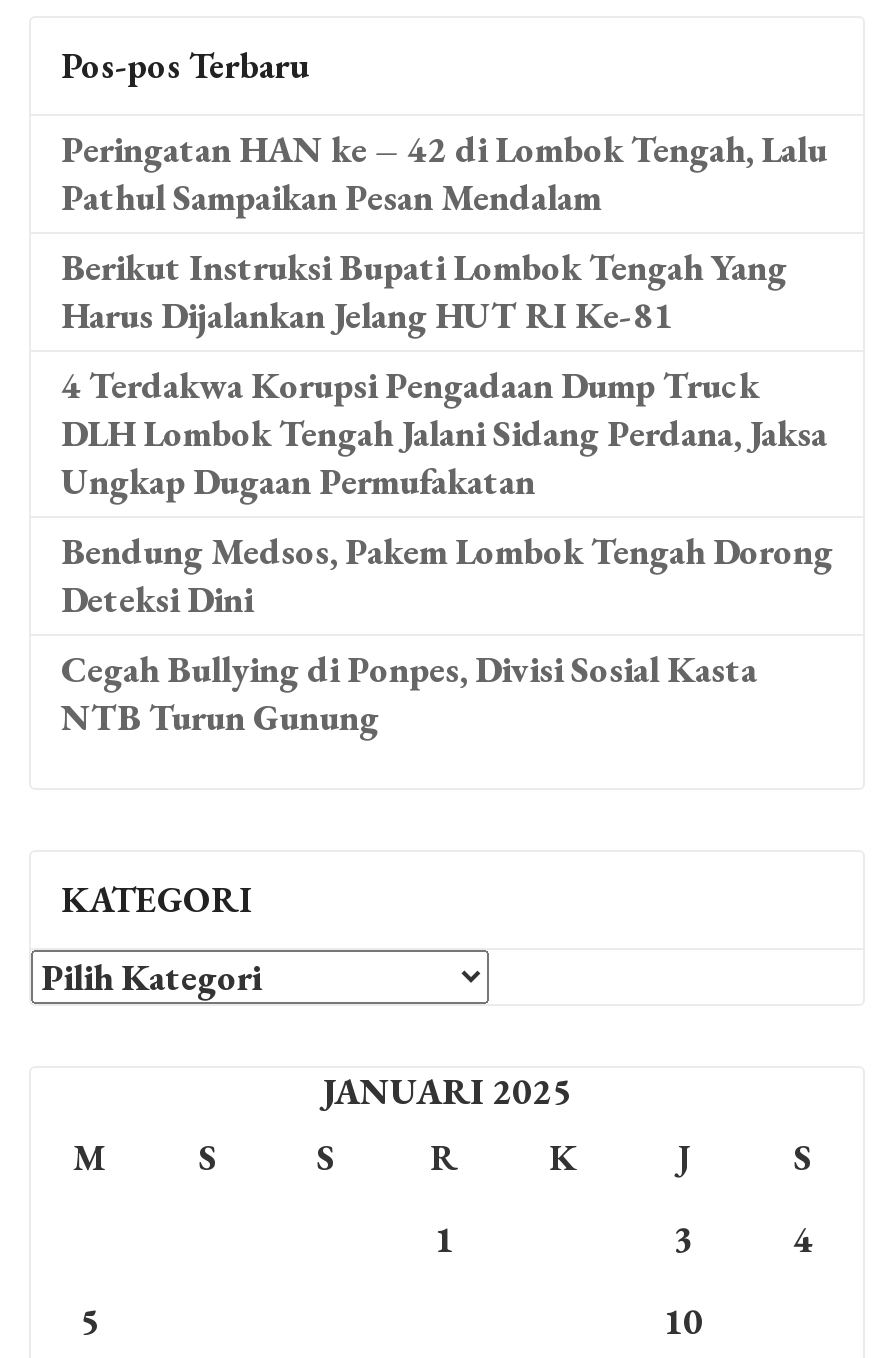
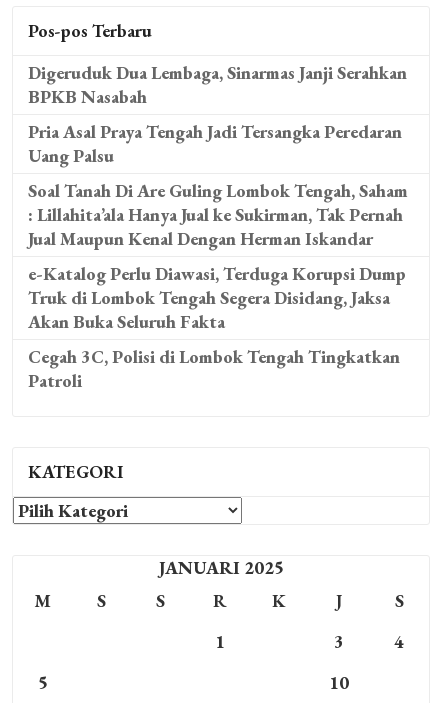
[61,126,827,220] Peringatan HAN ke – 42 di Lombok Tengah, Lalu | Pathul Sampaikan Pesan Mendalam -> [28,61,407,108] Digeruduk Dua Lembaga, Sinarmas Janji Serahkan | BPKB Nasabah
[61,244,787,338] Berikut Instruksi Bupati Lombok Tengah Yang | Harus Dijalankan Jelang HUT RI Ke-81 -> [28,120,402,167] Pria Asal Praya Tengah Jadi Tersangka Peredaran | Uang Palsu
[61,362,827,504] 4 Terdakwa Korupsi Pengadaan Dump Truck | DLH Lombok Tengah Jalani Sidang Perdana, Jaksa | Ungkap Dugaan Permufakatan -> [28,179,408,250] Soal Tanah Di Are Guling Lombok Tengah, Saham | : Lillahita’ala Hanya Jual ke Sukirman, Tak Pernah | Jual Maupun Kenal Dengan Herman Iskandar
[61,528,833,622] Bendung Medsos, Pakem Lombok Tengah Dorong | Deteksi Dini -> [28,262,406,333] e-Katalog Perlu Diawasi, Terduga Korupsi Dump | Truk di Lombok Tengah Segera Disidang, Jaksa | Akan Buka Seluruh Fakta
[61,646,757,740] Cegah Bullying di Ponpes, Divisi Sosial Kasta | NTB Turun Gunung -> [28,345,400,392] Cegah 3C, Polisi di Lombok Tengah Tingkatkan | Patroli

